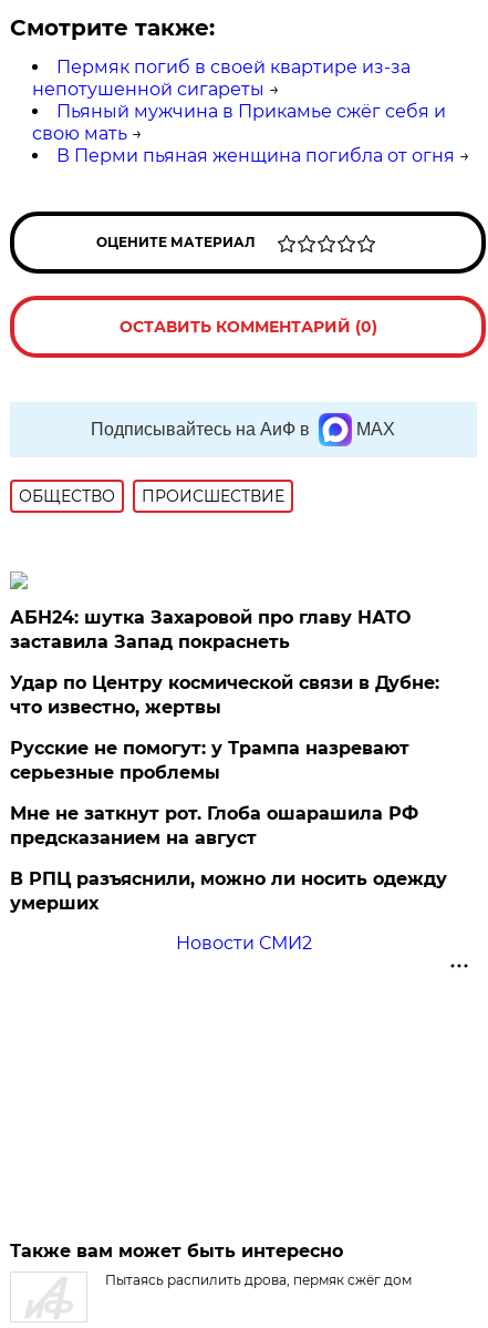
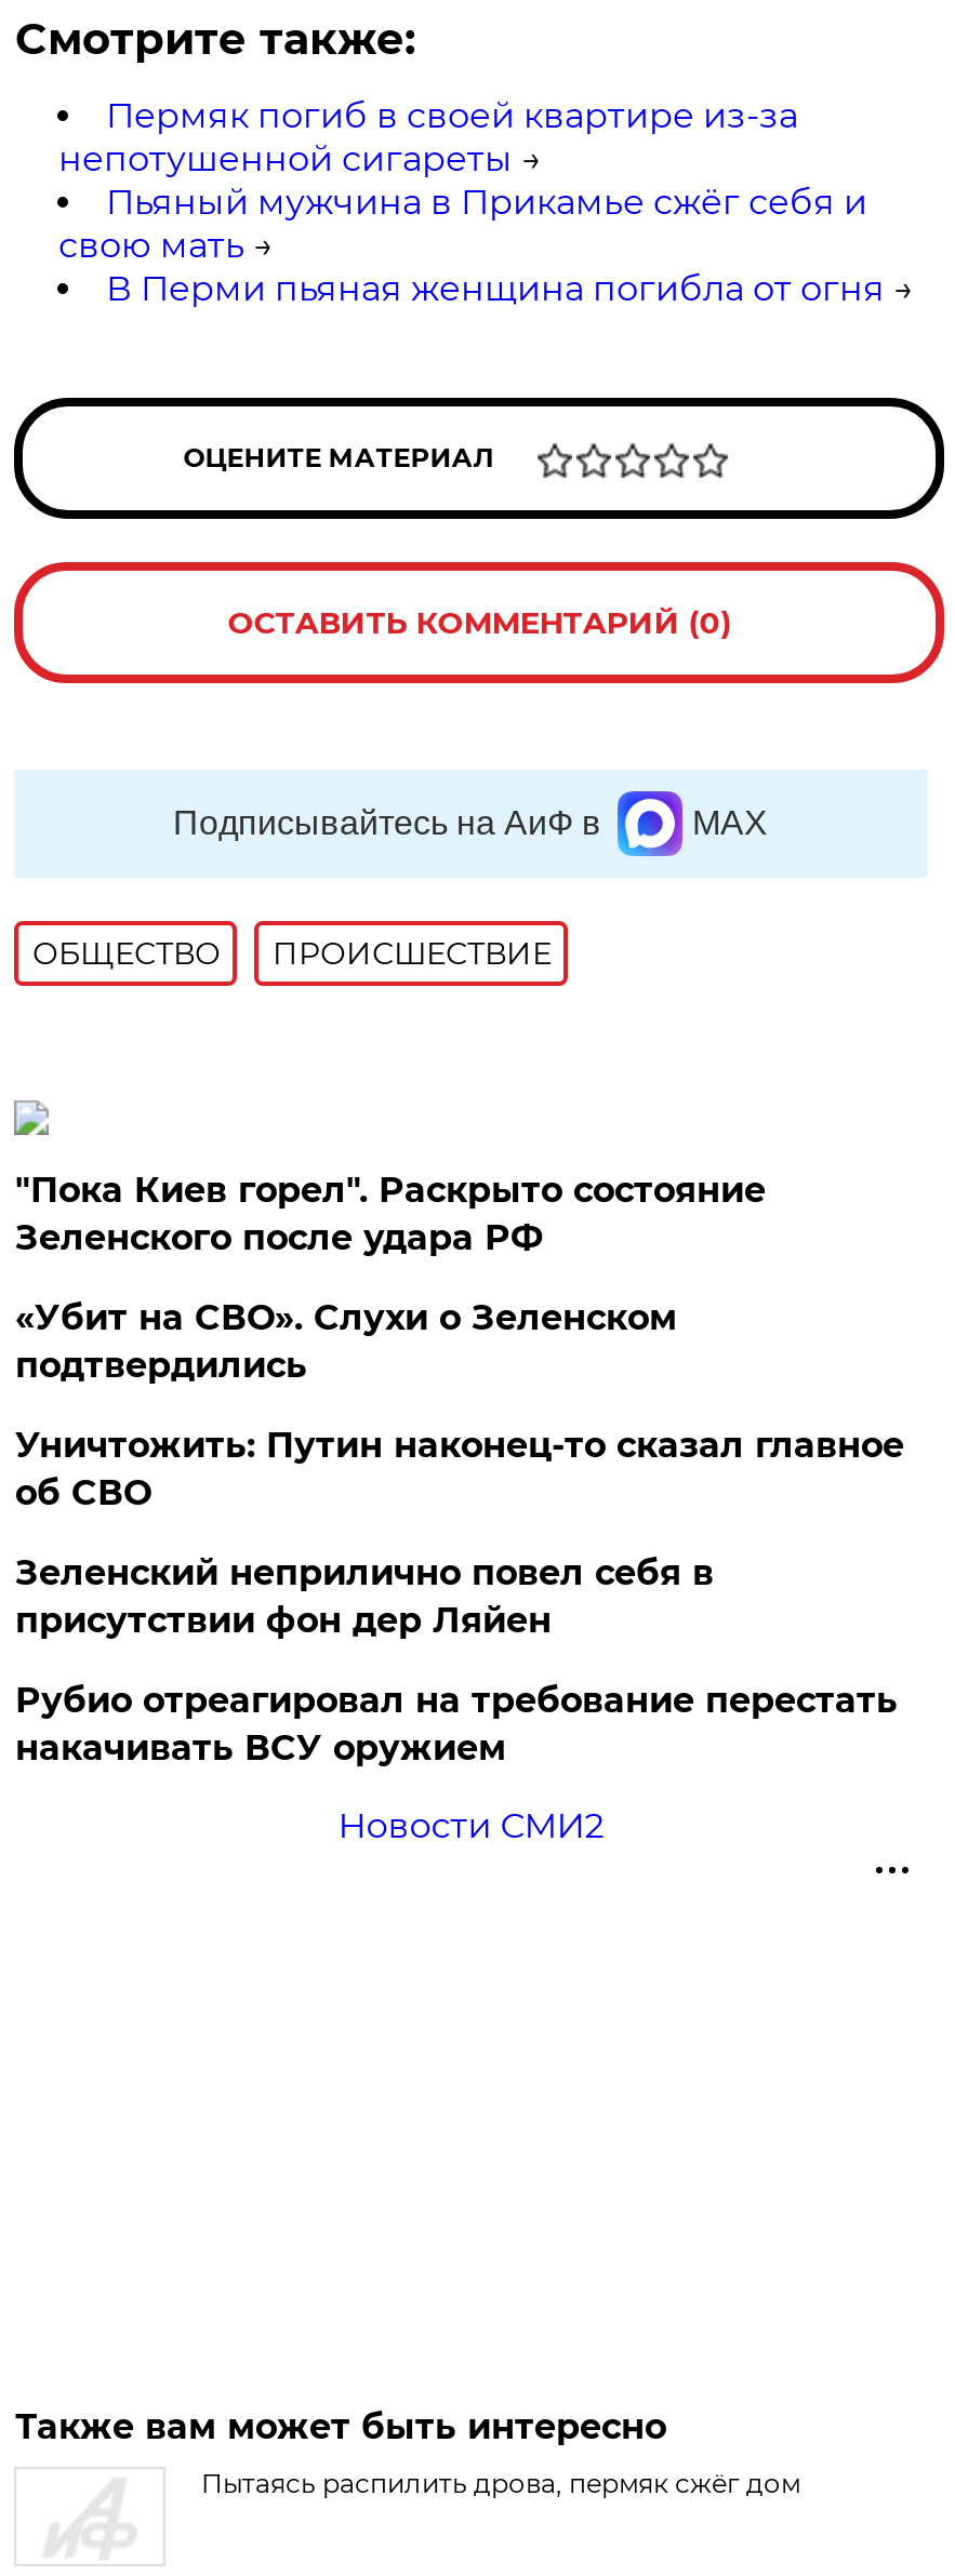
[10,607,411,652] АБН24: шутка Захаровой про главу НАТО | заставила Запад покраснеть -> [15,1170,766,1258] "Пока Киев горел". Раскрыто состояние | Зеленского после удара РФ
[10,672,440,718] Удар по Центру космической связи в Дубне: | что известно, жертвы -> [15,1297,677,1386] «Убит на СВО». Слухи о Зеленском | подтвердились
[10,738,410,783] Русские не помогут: у Трампа назревают | серьезные проблемы -> [15,1425,904,1513] Уничтожить: Путин наконец-то сказал главное | об СВО
[10,803,419,848] Мне не заткнут рот. Глоба ошарашила РФ | предсказанием на август -> [15,1552,714,1641] Зеленский неприлично повел cебя в | присутствии фон дер Ляйен
[10,868,447,914] В РПЦ разъяснили, можно ли носить одежду | умерших -> [15,1680,897,1769] Рубио отреагировал на требование перестать | накачивать ВСУ оружием

